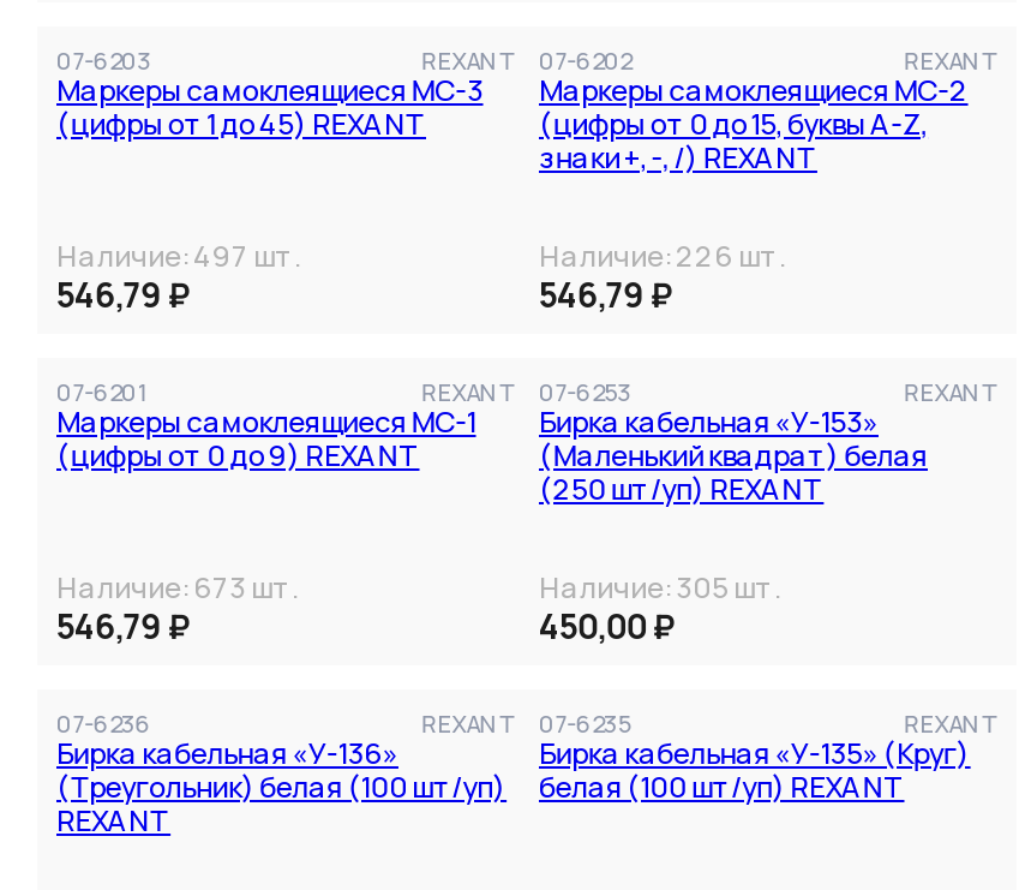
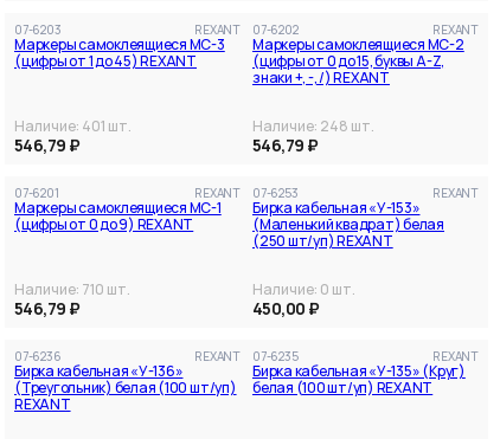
[56,236,301,277] Наличие: 497 шт. -> [14,116,132,136] Наличие: 401 шт.
[539,236,786,277] Наличие: 226 шт. -> [252,116,374,136] Наличие: 248 шт.
[56,567,299,608] Наличие: 673 шт. -> [14,279,130,300] Наличие: 710 шт.
[539,567,781,608] Наличие: 305 шт. -> [252,279,355,300] Наличие: 0 шт.

